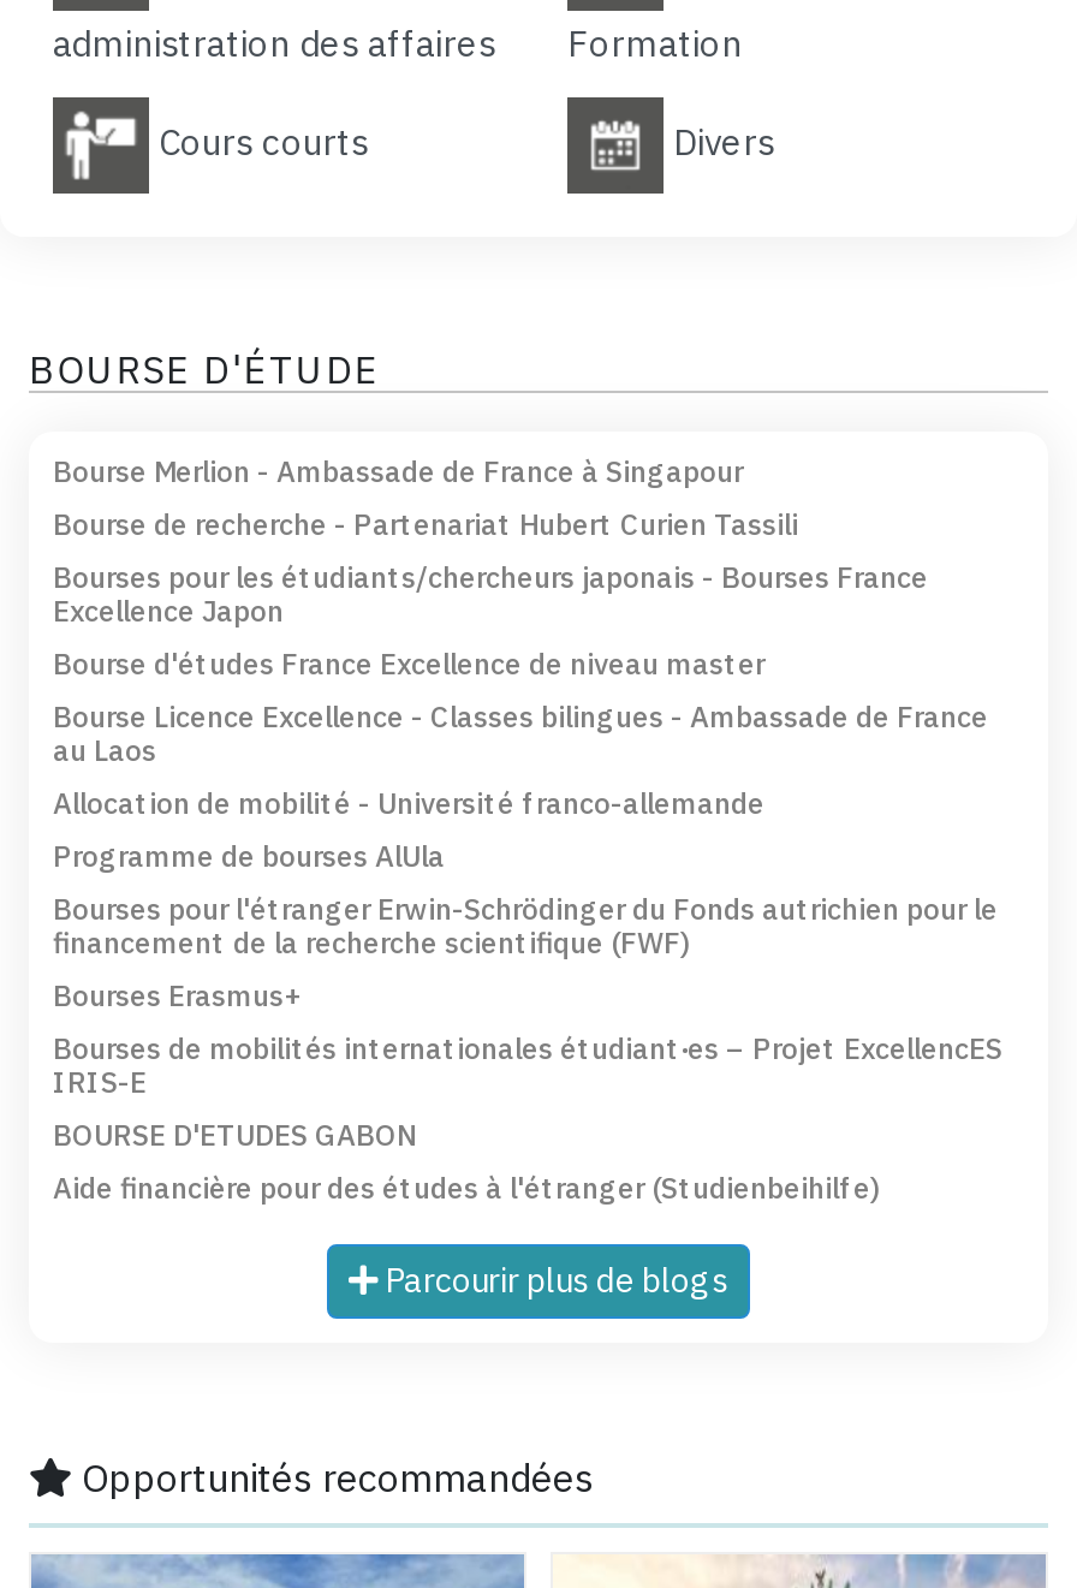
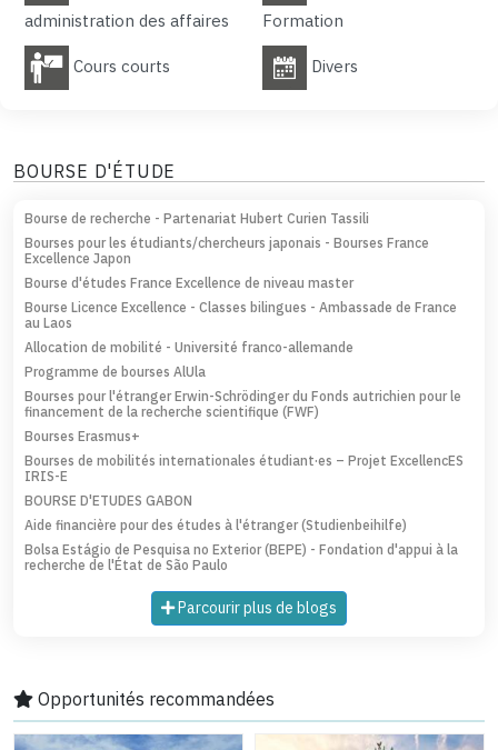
[53,451,743,494] Bourse Merlion - Ambassade de France à Singapour -> none
moved [53,504,1002,1211] -> [24,209,464,536]: Bourse de recherche - Partenariat Hubert Curien Tassili | Bourses pour les étudiants/chercheurs japonais - Bourses France | Excellence Japon | ... | BOURSE D'ETUDES GABON | Aide financière pour des études à l'étranger (Studienbeihilfe)
none -> [24,540,458,576] Bolsa Estágio de Pesquisa no Exterior (BEPE) - Fondation d'appui à la | recherche de l'État de São Paulo

